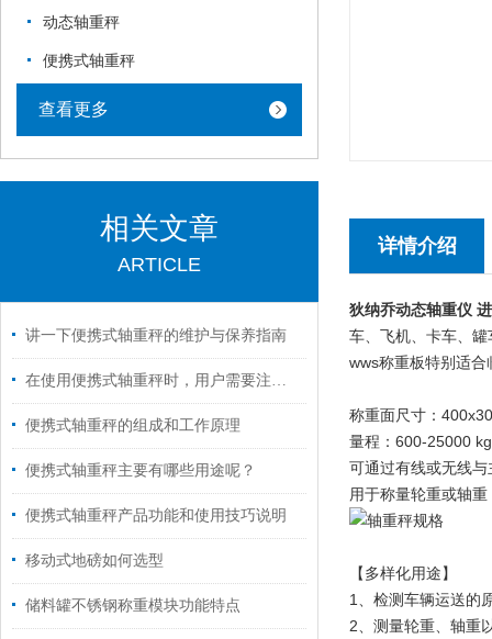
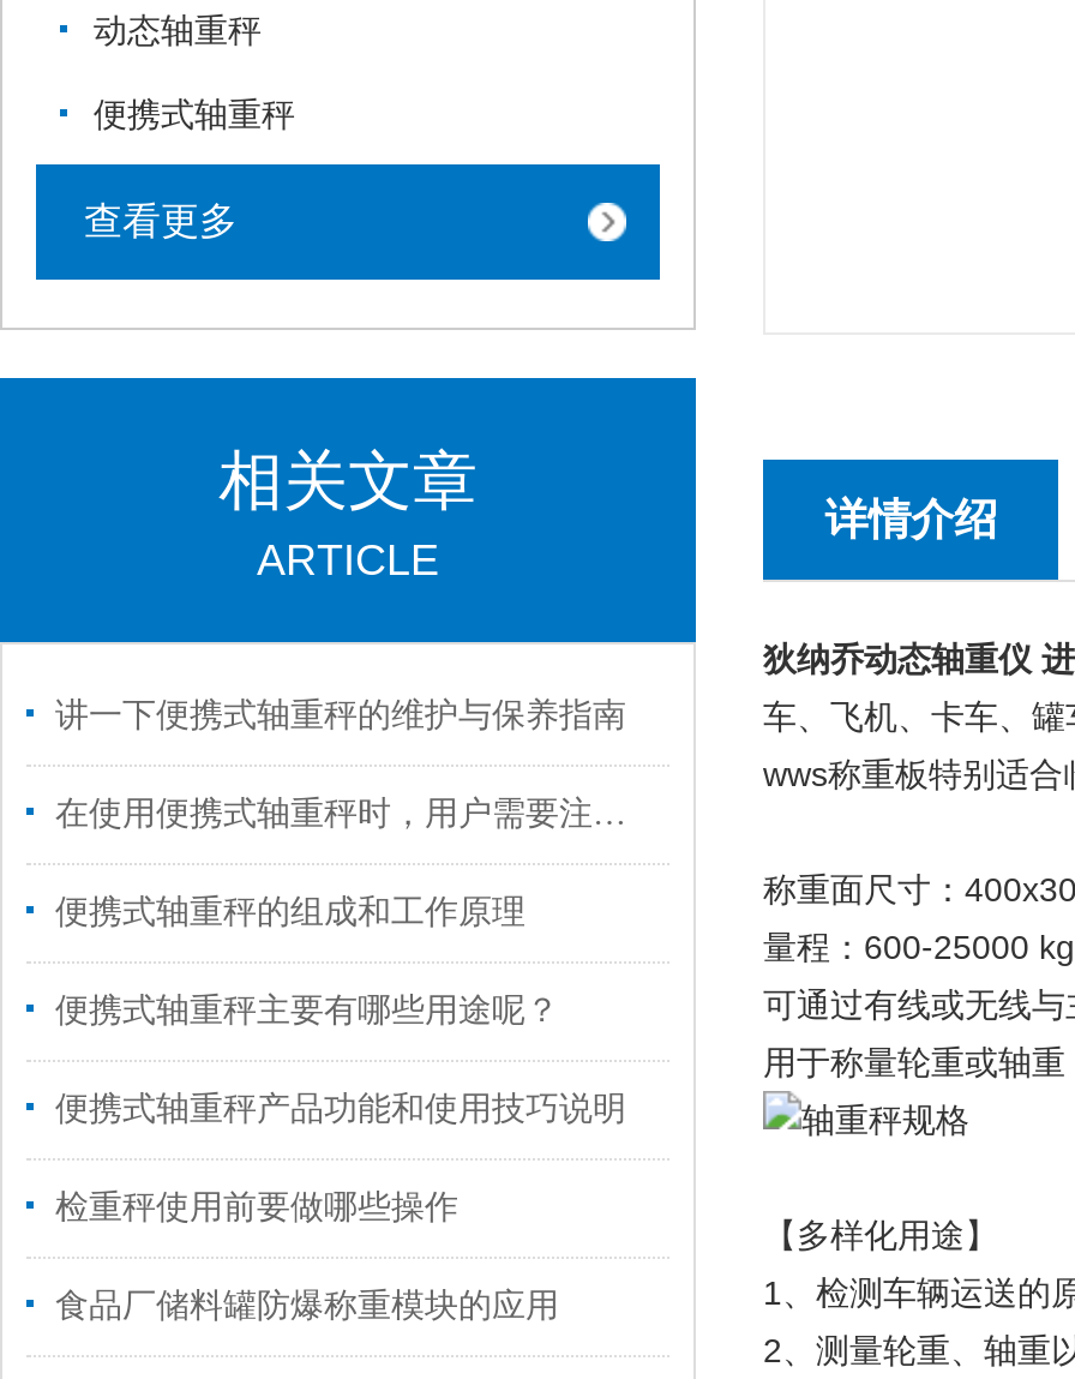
[25,552,164,569] 移动式地磅如何选型 -> [55,1189,458,1225] 检重秤使用前要做哪些操作
[25,597,241,614] 储料罐不锈钢称重模块功能特点 -> [55,1288,559,1324] 食品厂储料罐防爆称重模块的应用

